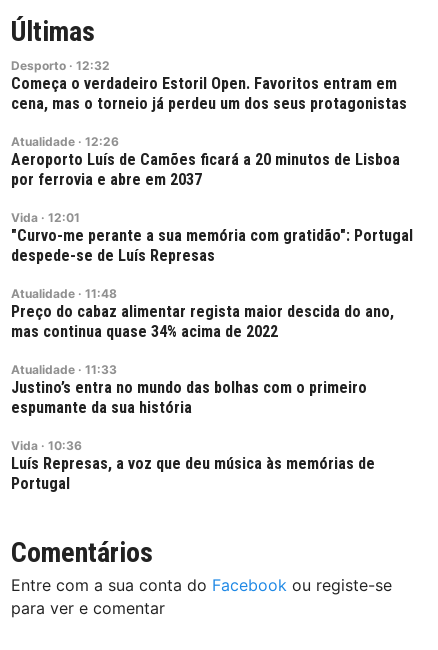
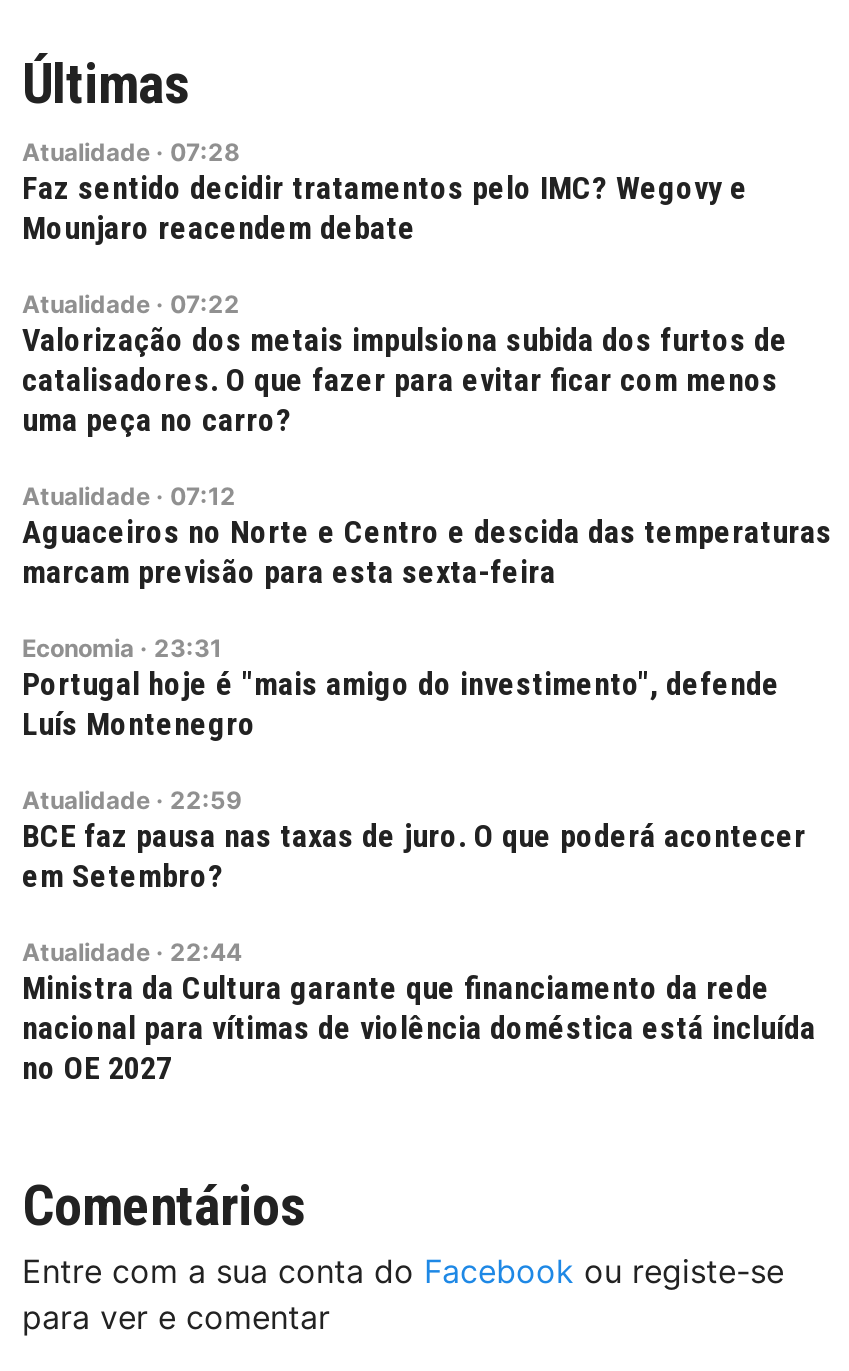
[11,58,407,113] Desporto · 12:32 | Começa o verdadeiro Estoril Open. Favoritos entram em | cena, mas o torneio já perdeu um dos seus protagonistas -> [22,137,748,247] Atualidade · 07:28 | Faz sentido decidir tratamentos pelo IMC? Wegovy e | Mounjaro reacendem debate
[11,134,400,189] Atualidade · 12:26 | Aeroporto Luís de Camões ficará a 20 minutos de Lisboa | por ferrovia e abre em 2037 -> [22,289,788,439] Atualidade · 07:22 | Valorização dos metais impulsiona subida dos furtos de | catalisadores. O que fazer para evitar ficar com menos | uma peça no carro?
[11,210,413,265] Vida · 12:01 | "Curvo-me perante a sua memória com gratidão": Portugal | despede-se de Luís Represas -> [22,481,832,591] Atualidade · 07:12 | Aguaceiros no Norte e Centro e descida das temperaturas | marcam previsão para esta sexta-feira
[11,286,394,341] Atualidade · 11:48 | Preço do cabaz alimentar regista maior descida do ano, | mas continua quase 34% acima de 2022 -> [22,633,780,743] Economia · 23:31 | Portugal hoje é "mais amigo do investimento", defende | Luís Montenegro
[11,362,367,417] Atualidade · 11:33 | Justino’s entra no mundo das bolhas com o primeiro | espumante da sua história -> [22,785,806,895] Atualidade · 22:59 | BCE faz pausa nas taxas de juro. O que poderá acontecer | em Setembro?
[11,438,375,493] Vida · 10:36 | Luís Represas, a voz que deu música às memórias de | Portugal -> [22,937,816,1087] Atualidade · 22:44 | Ministra da Cultura garante que financiamento da rede | nacional para vítimas de violência doméstica está incluída | no OE 2027

